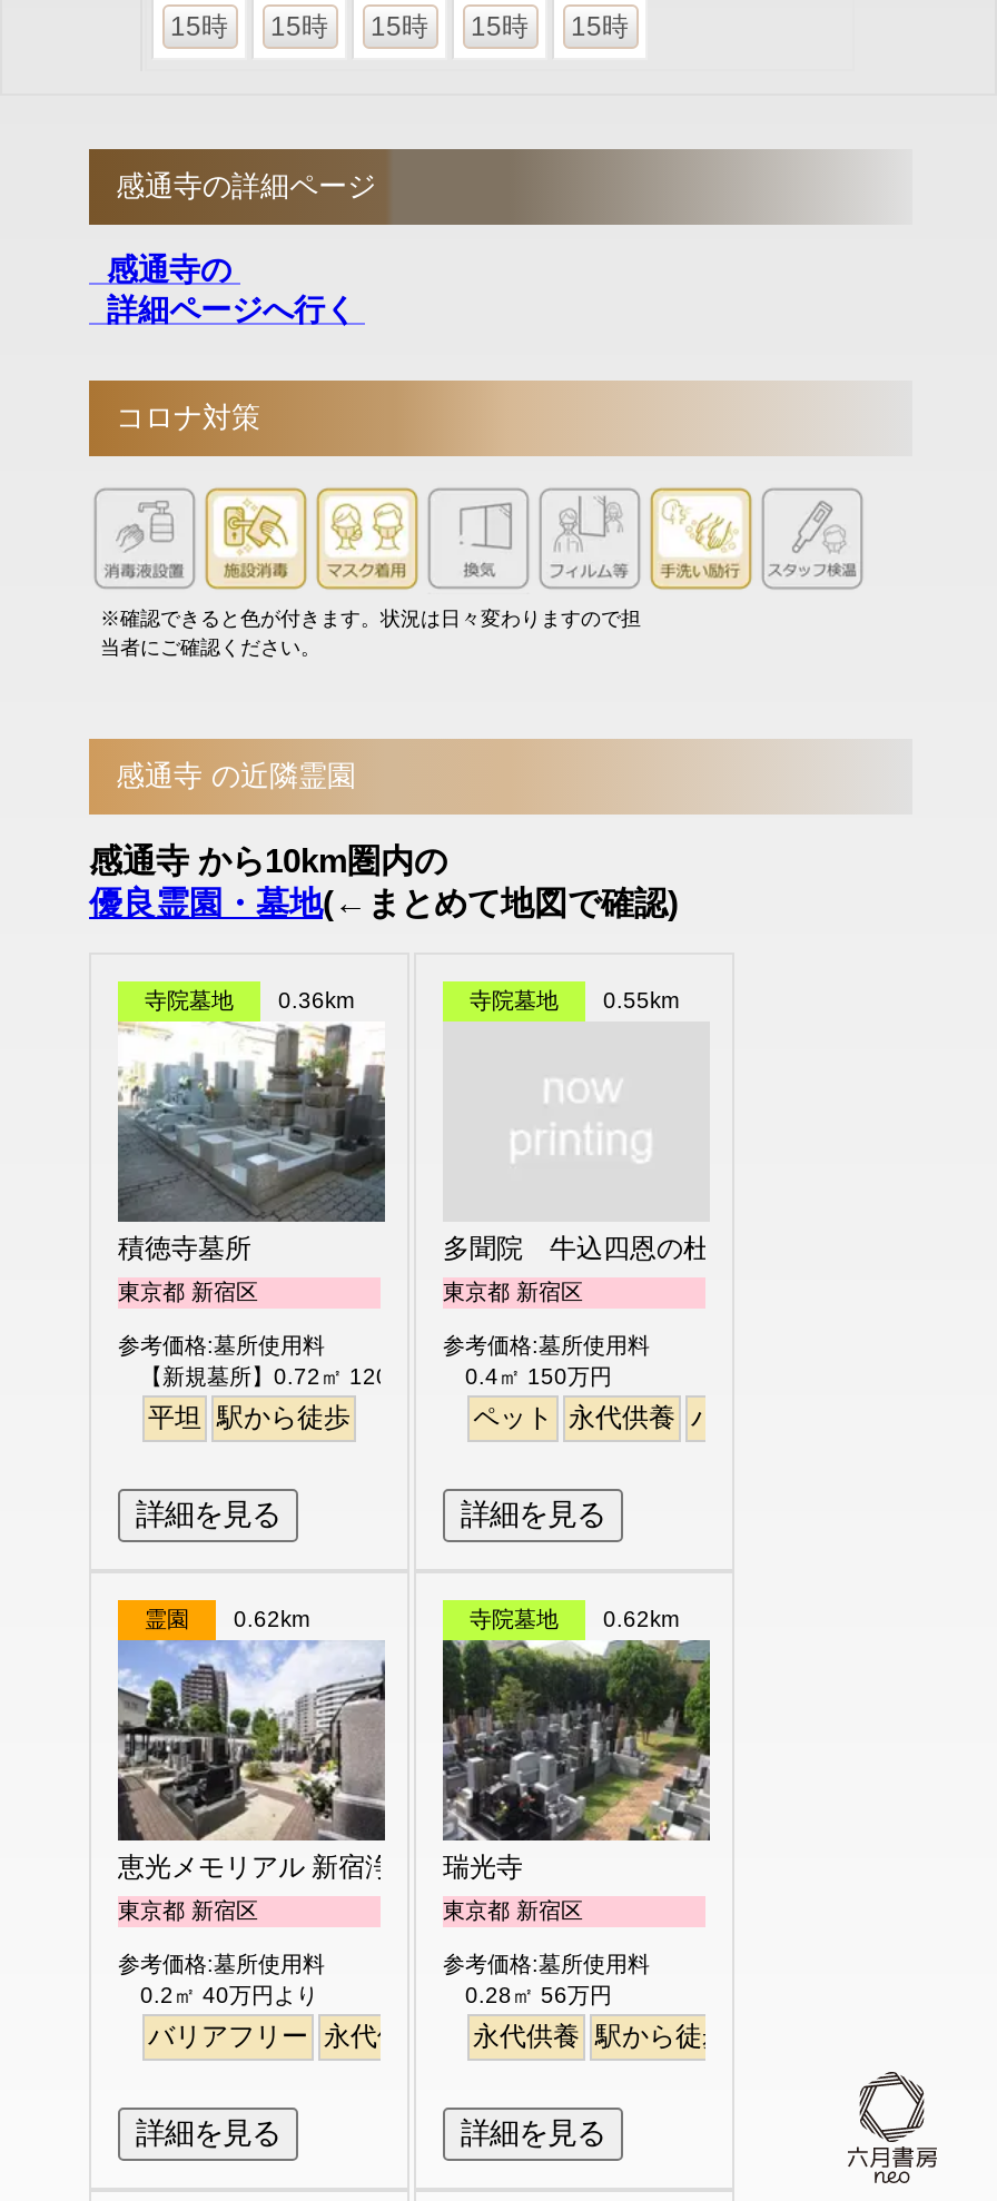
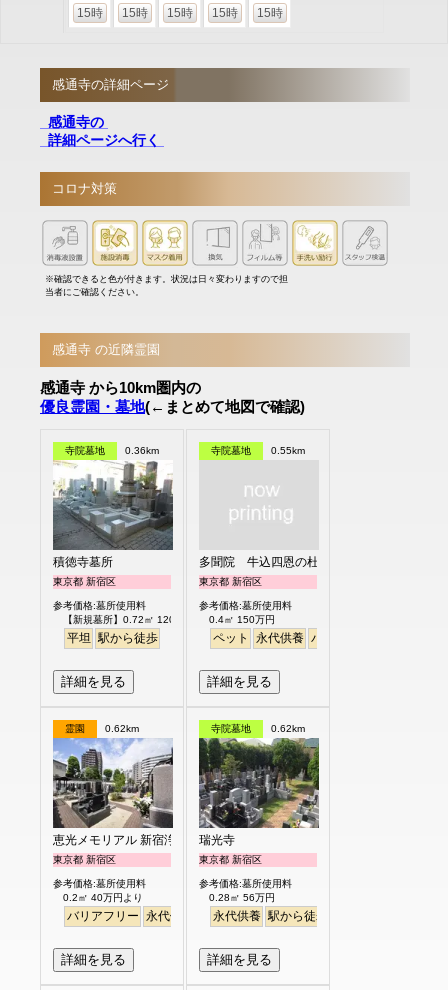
[848,2070,939,2185] [image] -> none

